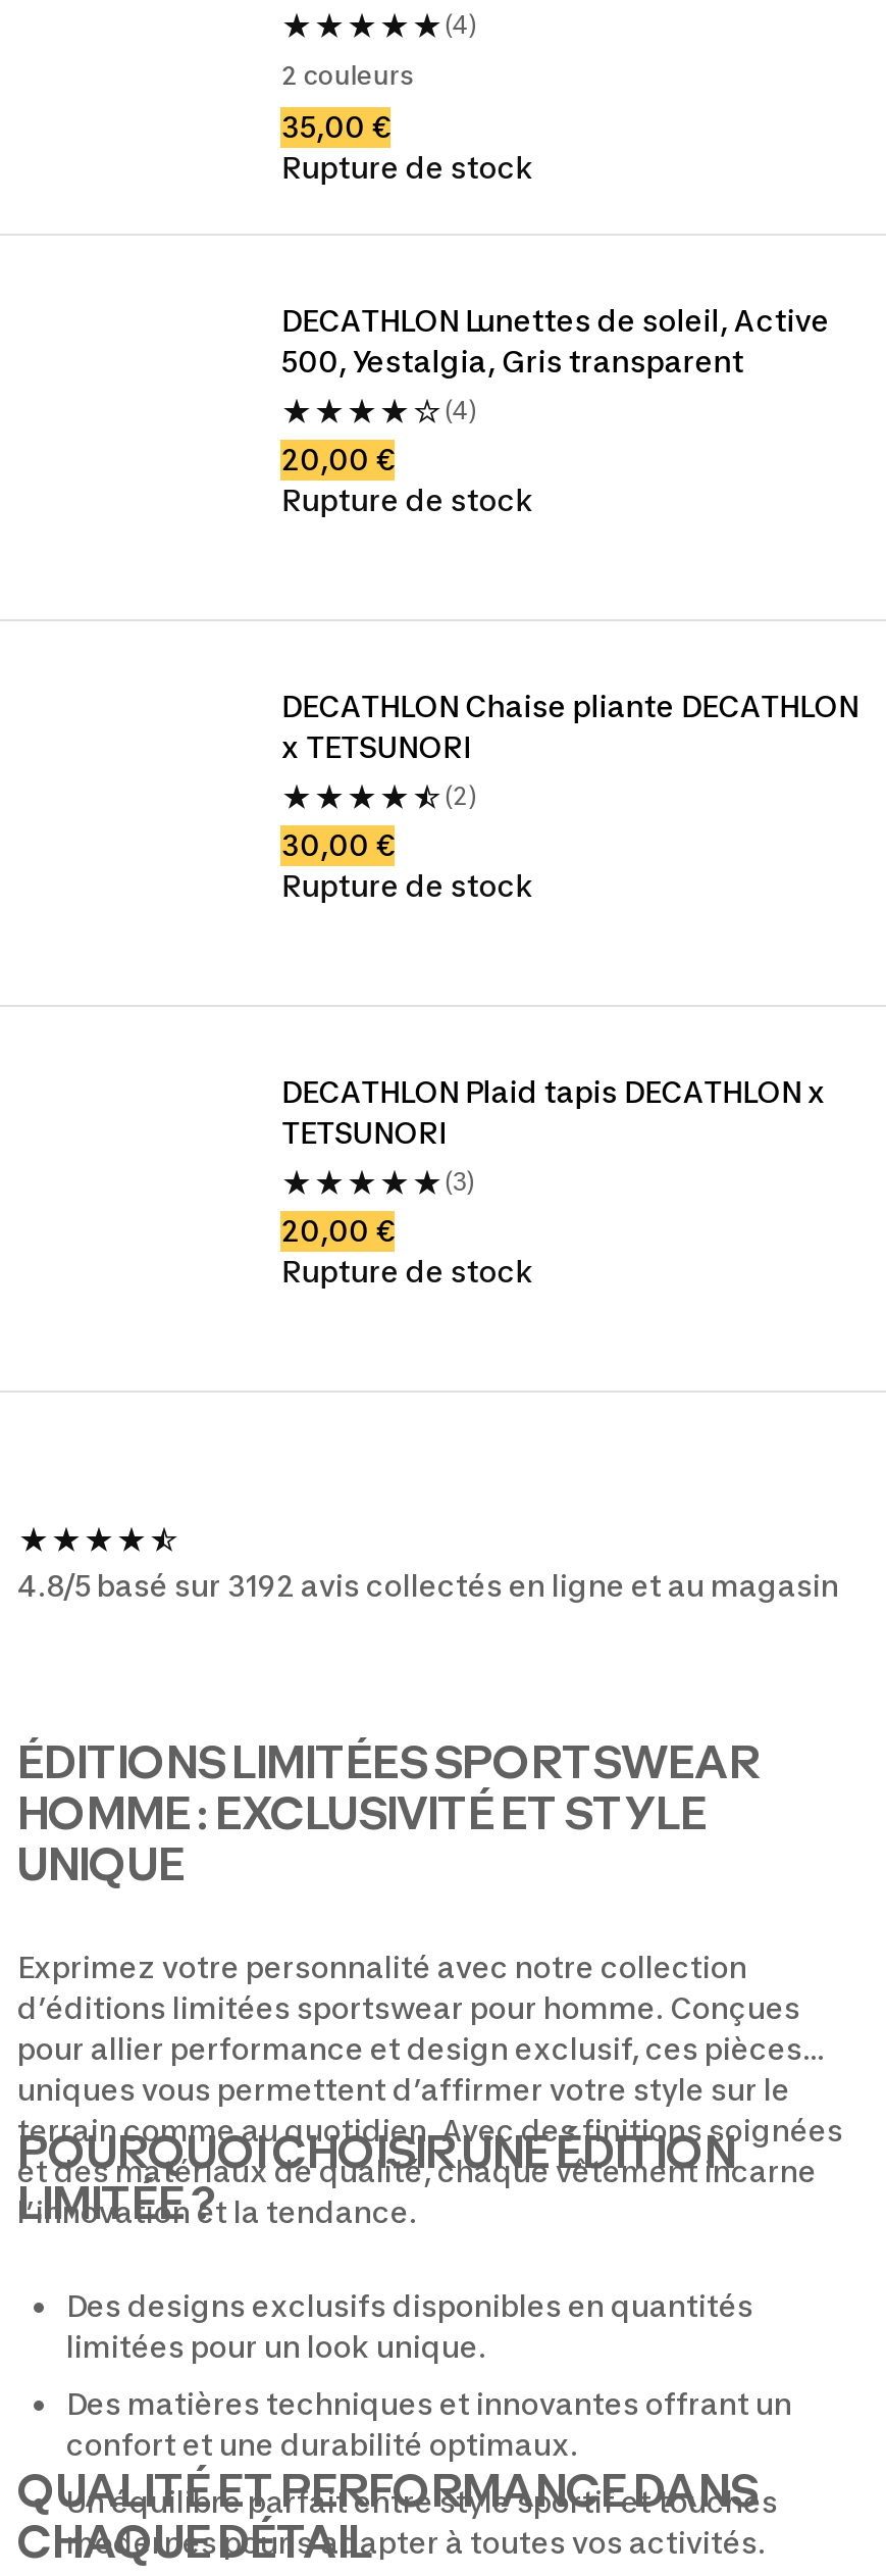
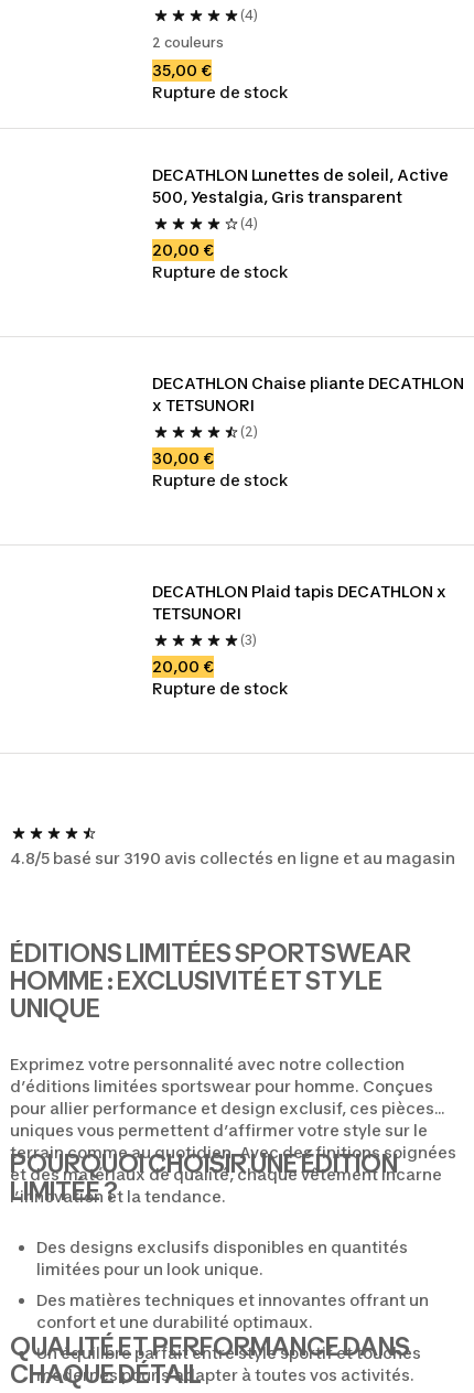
[17,1568,839,1603] 4.8/5 basé sur 3192 avis collectés en ligne et au magasin -> [10,849,455,867] 4.8/5 basé sur 3190 avis collectés en ligne et au magasin

